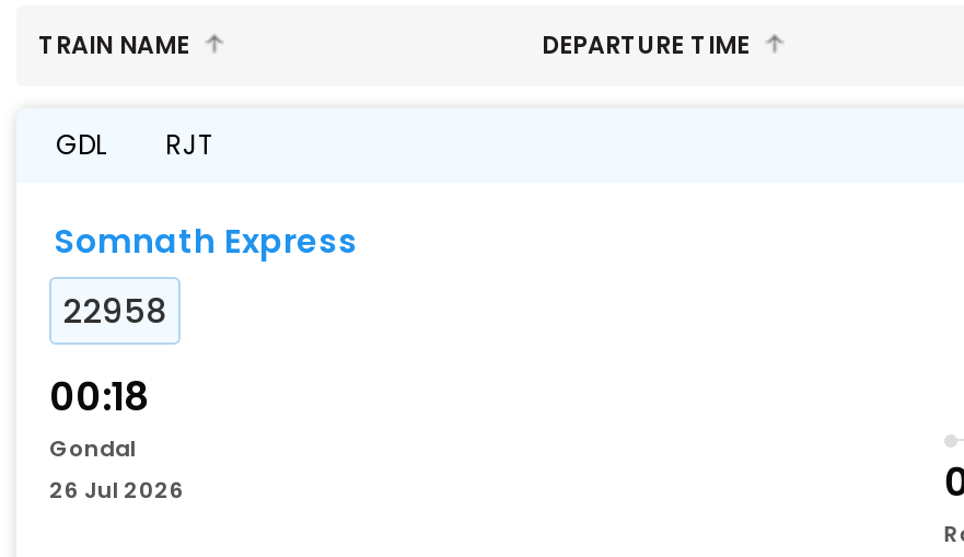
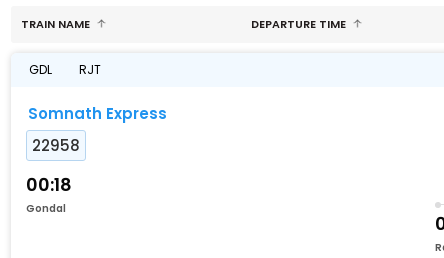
[49,474,185,507] 26 Jul 2026 -> none

